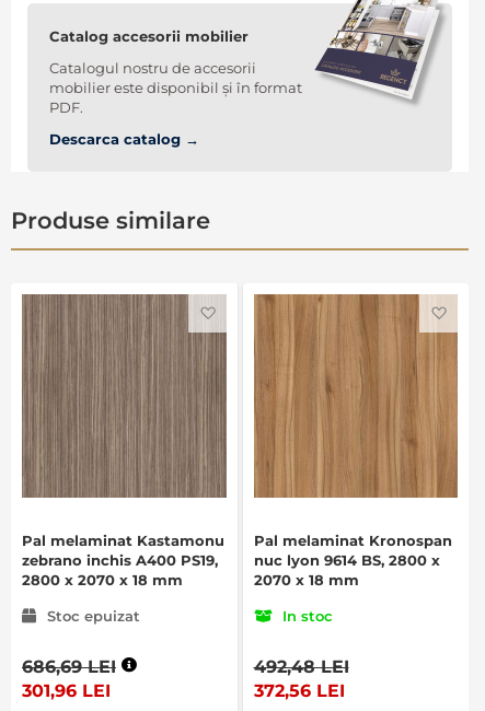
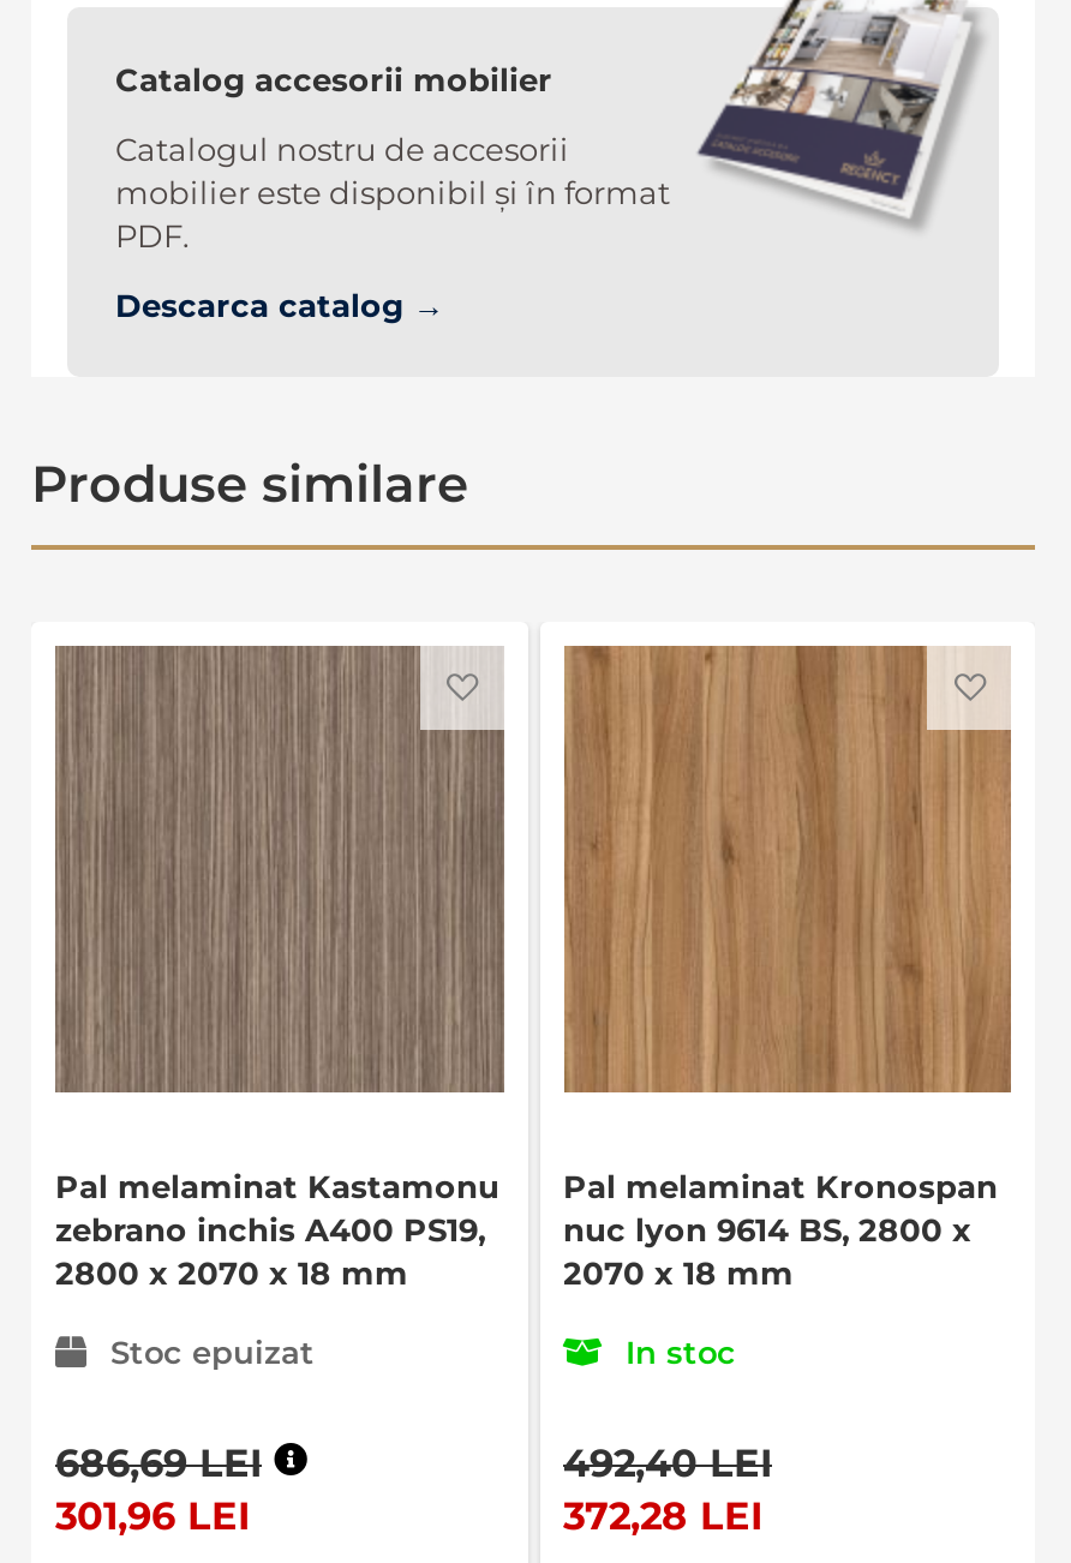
[253,656,349,677] 492,48 LEI -> [563,1441,772,1486] 492,40 LEI
[253,680,344,701] 372,56 LEI -> [563,1493,762,1539] 372,28 LEI

